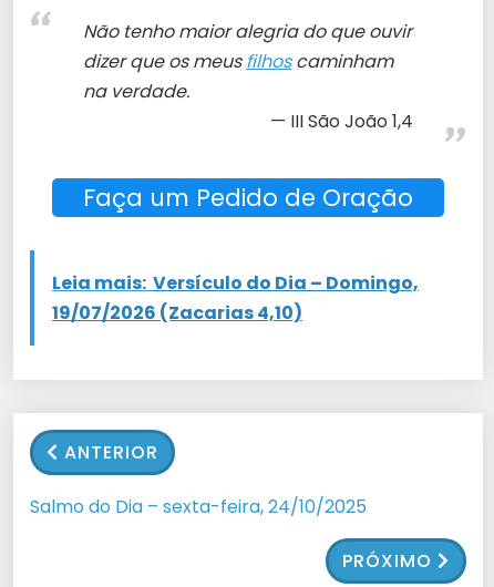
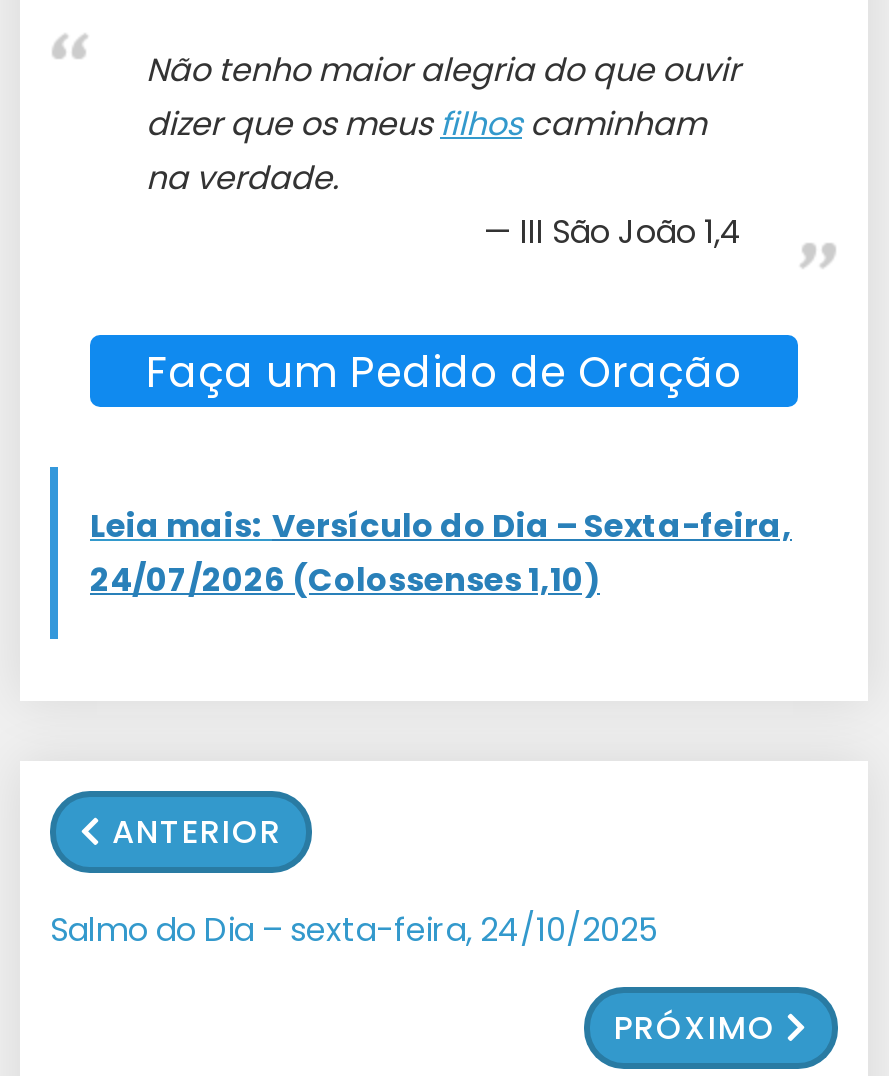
[52,270,419,326] Leia mais: Versículo do Dia – Domingo, | 19/07/2026 (Zacarias 4,10) -> [90,502,792,602] Leia mais: Versículo do Dia – Sexta-feira, | 24/07/2026 (Colossenses 1,10)

